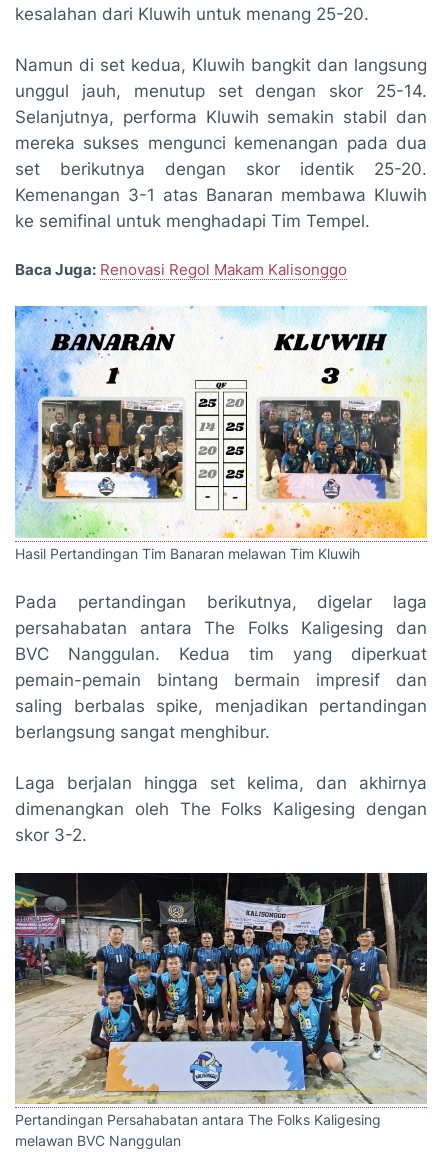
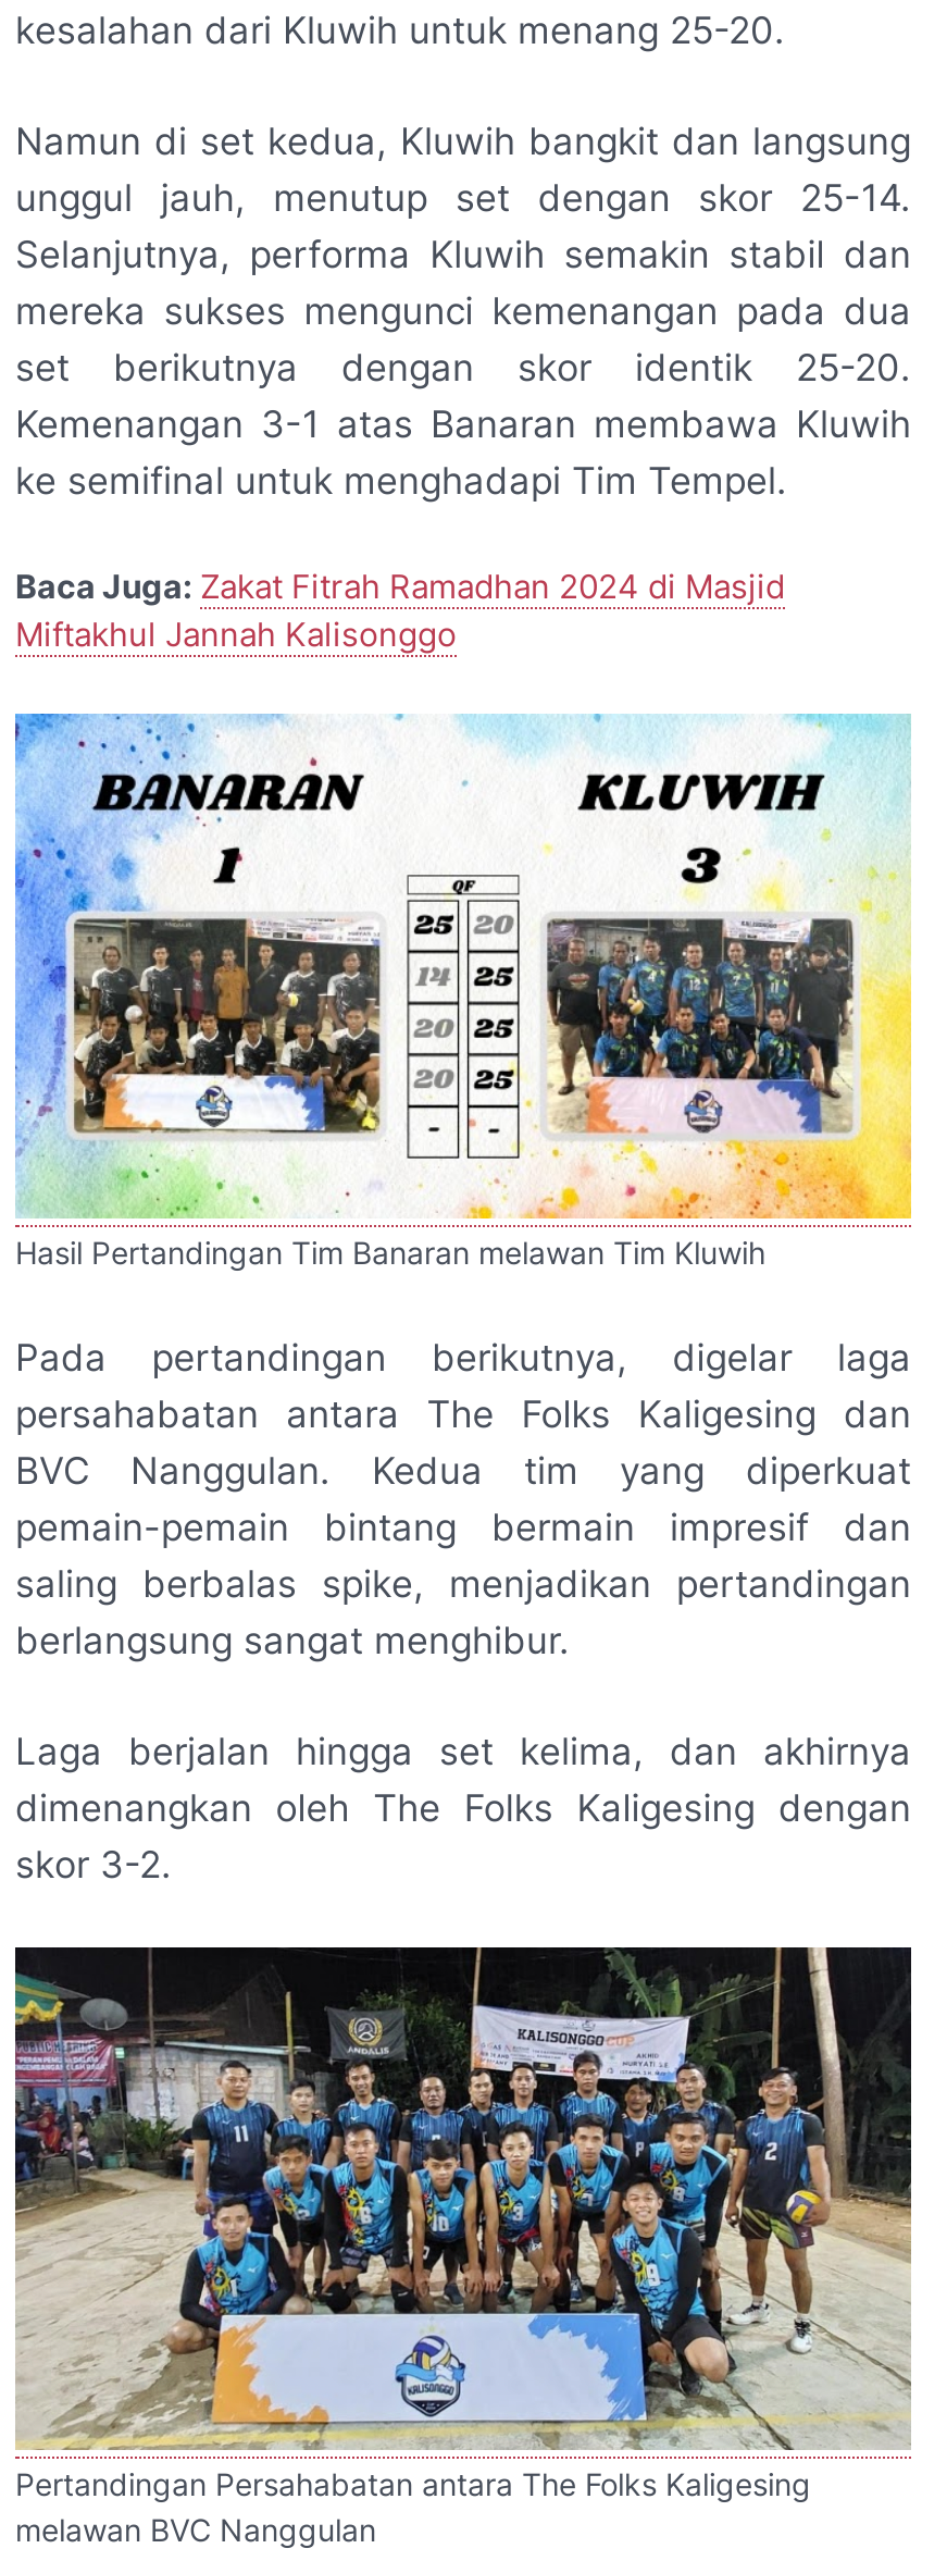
[15,261,347,279] Baca Juga: Renovasi Regol Makam Kalisonggo -> [15,567,785,655] Baca Juga: Zakat Fitrah Ramadhan 2024 di Masjid | Miftakhul Jannah Kalisonggo

